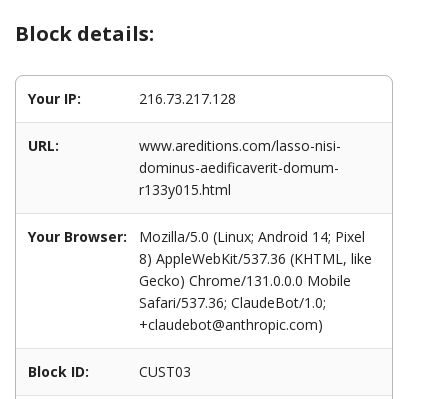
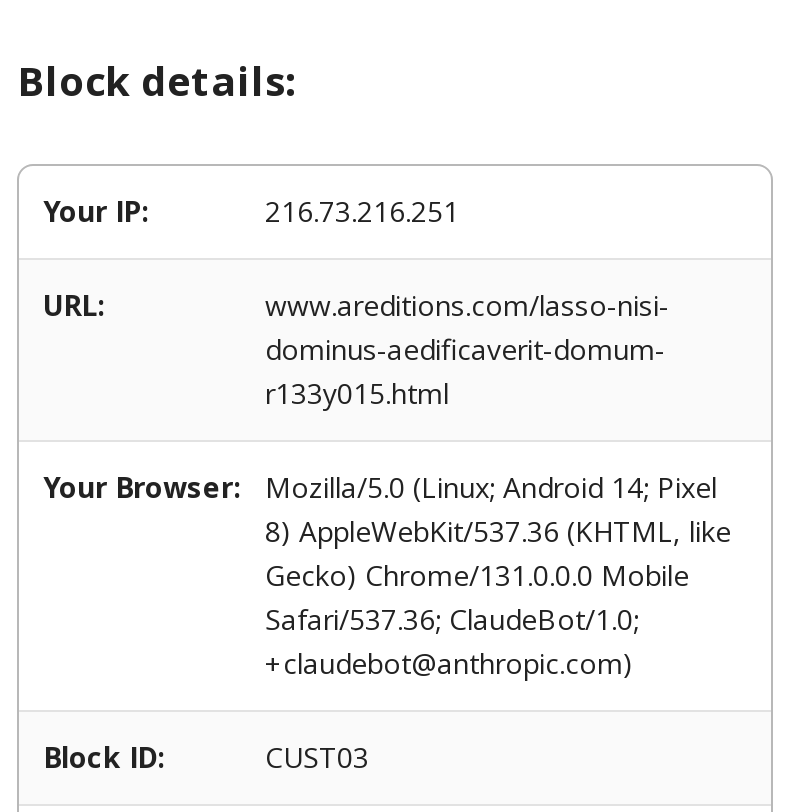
[139,89,236,108] 216.73.217.128 -> [265,192,459,230] 216.73.216.251

